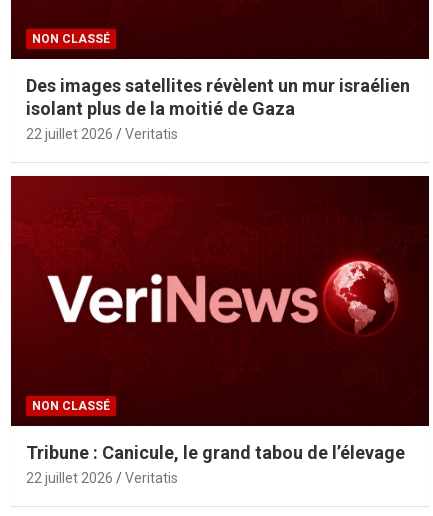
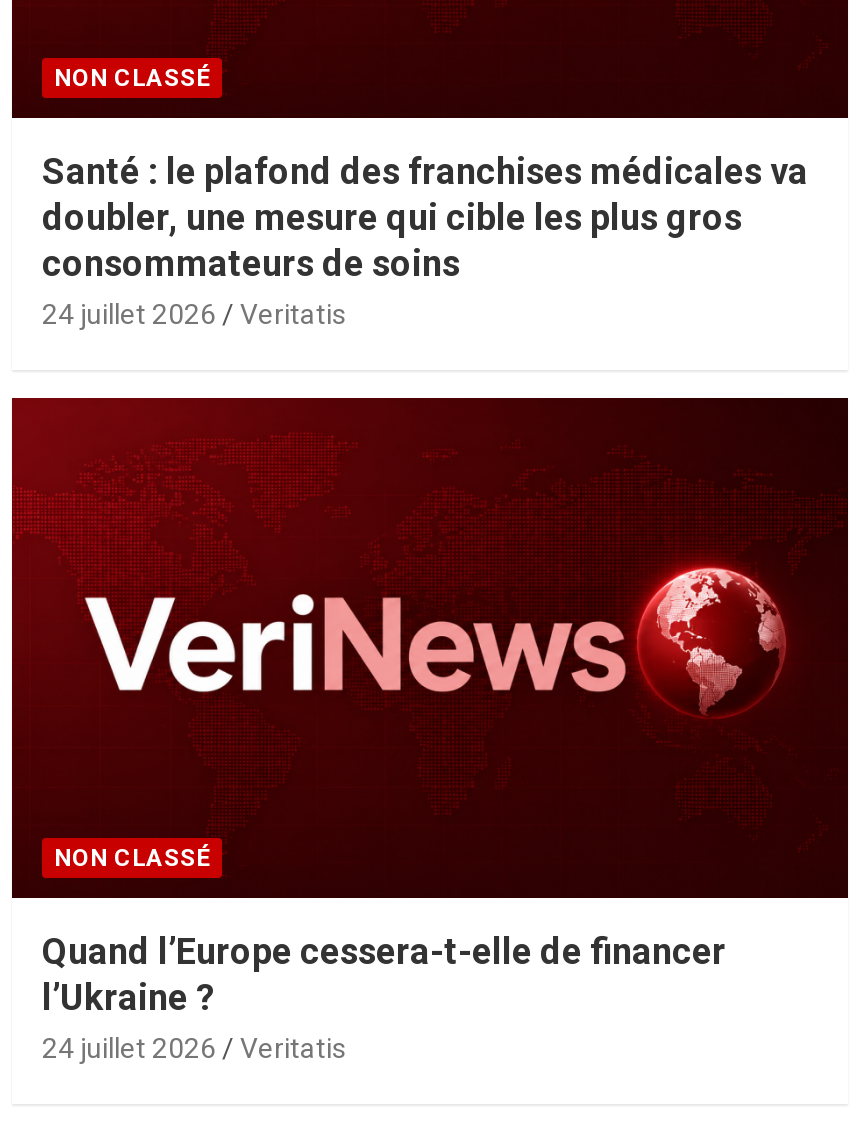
[26,75,410,142] Des images satellites révèlent un mur israélien | isolant plus de la moitié de Gaza | 22 juillet 2026 -> [42,149,808,329] Santé : le plafond des franchises médicales va | doubler, une mesure qui cible les plus gros | consommateurs de soins | 24 juillet 2026
[26,442,405,486] Tribune : Canicule, le grand tabou de l’élevage | 22 juillet 2026 -> [42,931,726,1065] Quand l’Europe cessera-t-elle de financer | l’Ukraine ? | 24 juillet 2026

